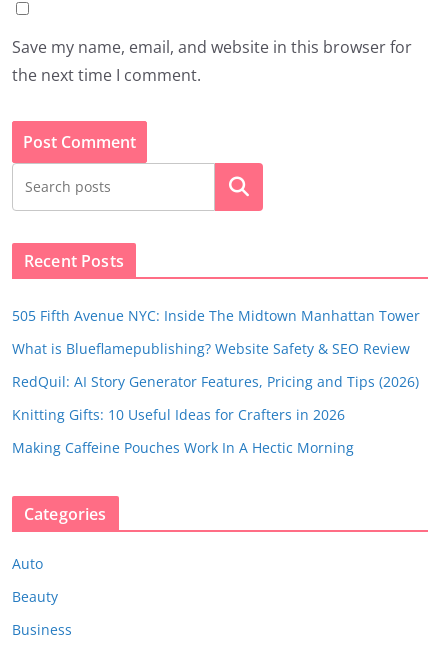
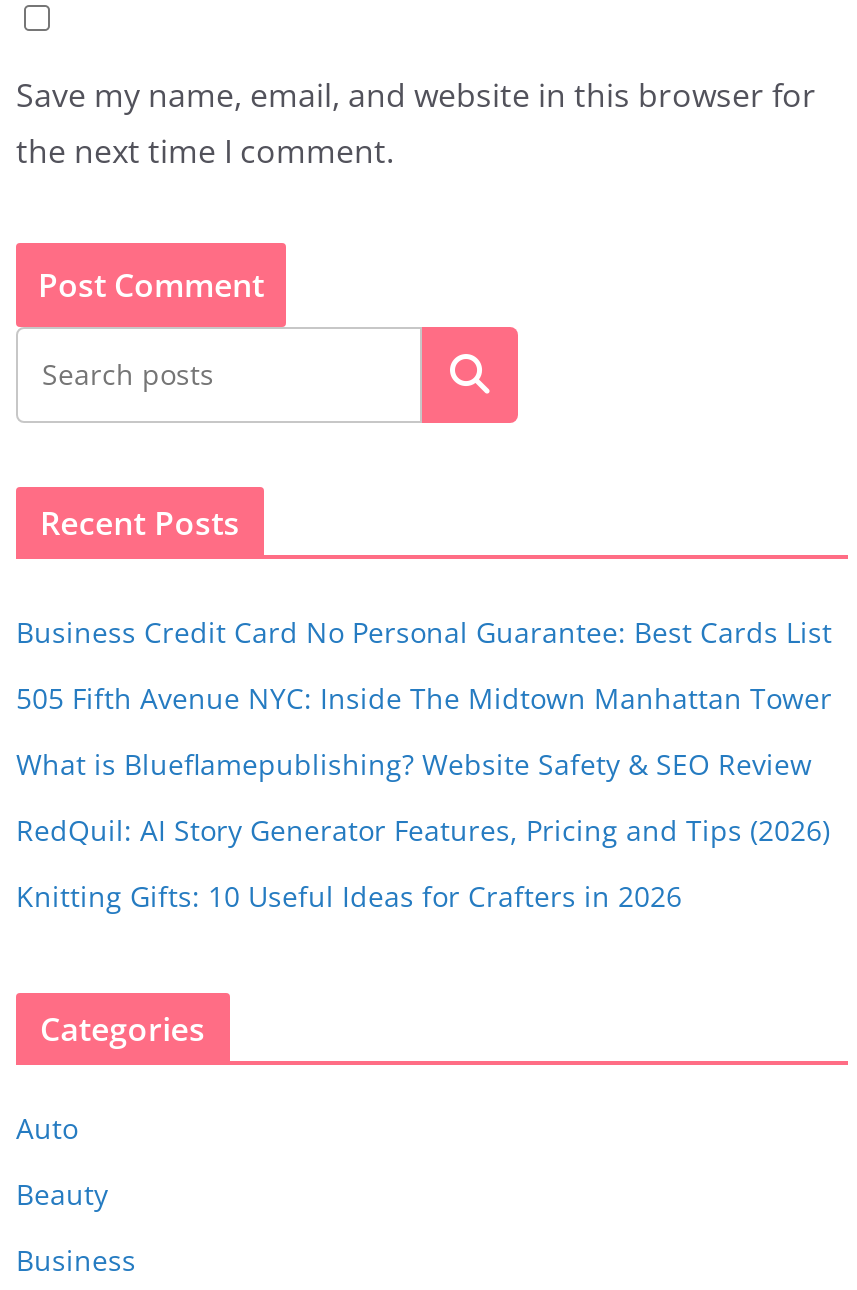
none -> [16,613,832,651] Business Credit Card No Personal Guarantee: Best Cards List
moved [12,306,420,424] -> [16,679,832,915]: 505 Fifth Avenue NYC: Inside The Midtown Manhattan Tower | What is Blueflamepublishing? Website Safety & SEO Review | RedQuil: AI Story Generator Features, Pricing and Tips (2026) | Knitting Gifts: 10 Useful Ideas for Crafters in 2026
[12,438,354,457] Making Caffeine Pouches Work In A Hectic Morning -> none

